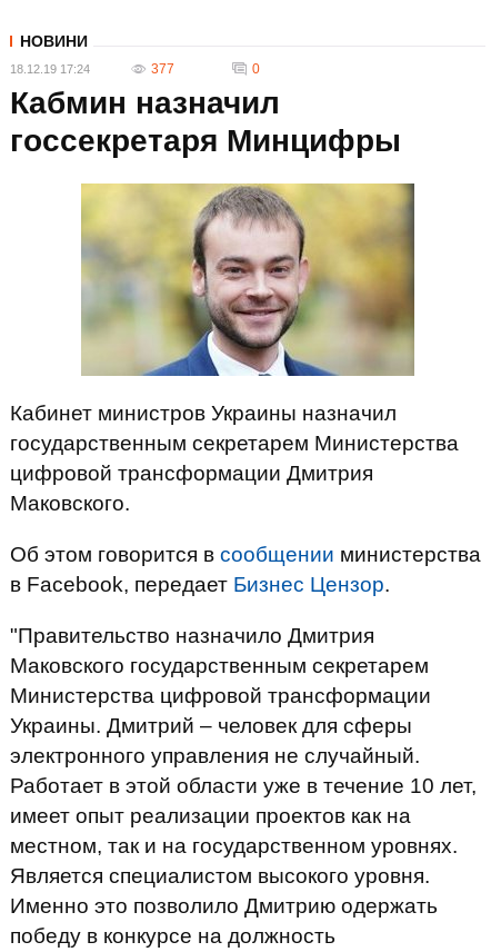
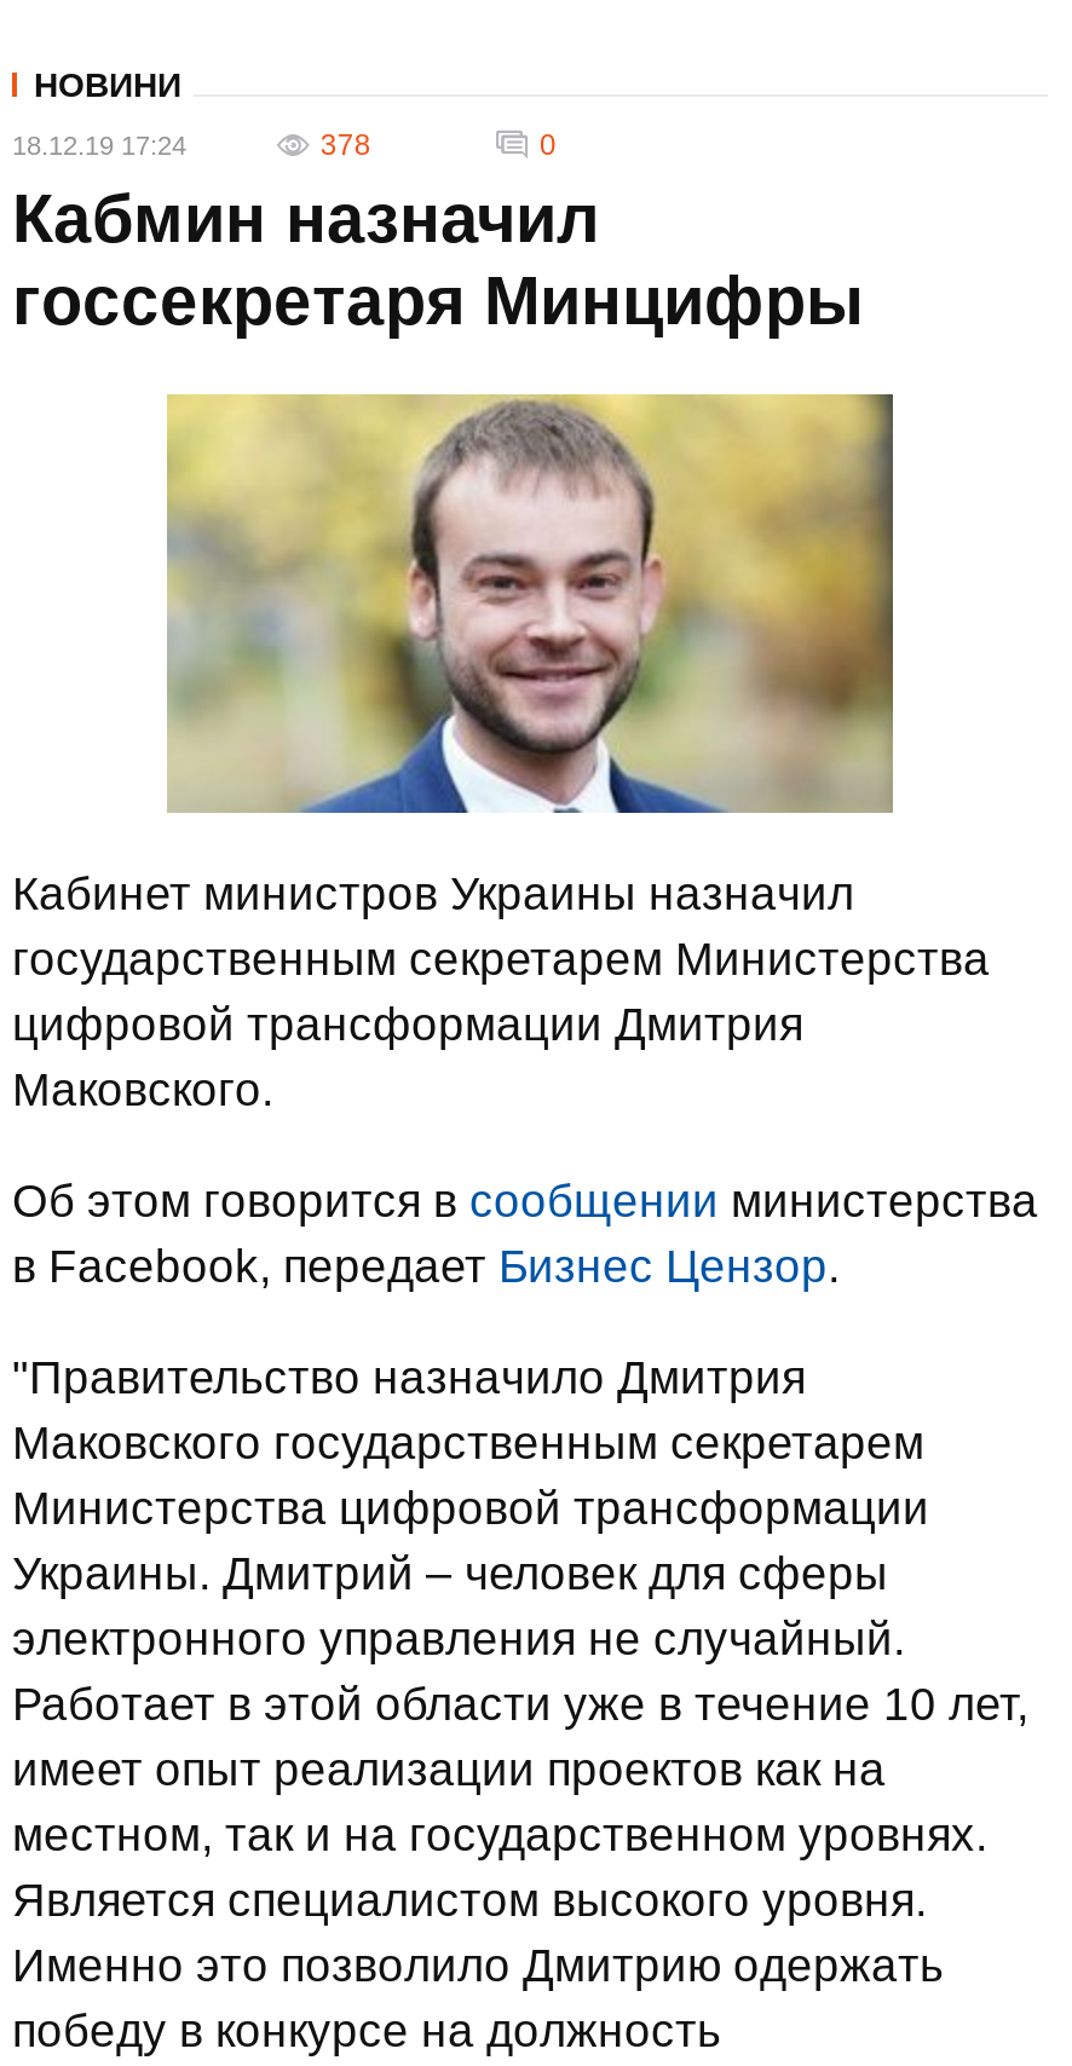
[152,61,175,77] 377 -> [320,128,371,162] 378

